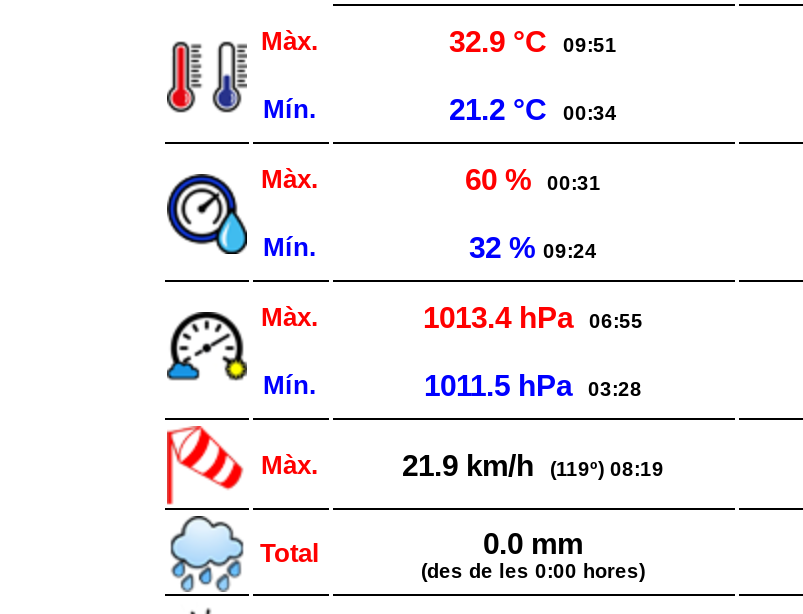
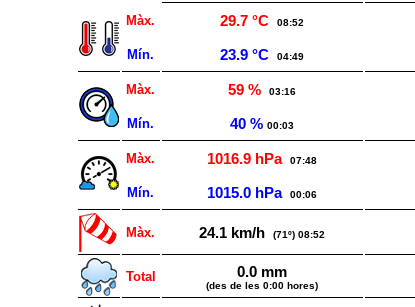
[449,24,617,58] 32.9 °C 09:51 -> [220,12,304,29] 29.7 °C 08:52
[449,92,617,126] 21.2 °C 00:34 -> [220,46,304,63] 23.9 °C 04:49
[465,162,601,196] 60 % 00:31 -> [228,81,296,98] 59 % 03:16
[469,230,597,264] 32 % 09:24 -> [230,115,294,132] 40 % 00:03
[423,300,643,334] 1013.4 hPa 06:55 -> [207,150,317,167] 1016.9 hPa 07:48
[424,368,642,402] 1011.5 hPa 03:28 -> [207,184,317,201] 1015.0 hPa 00:06
[402,448,664,482] 21.9 km/h (119º) 08:19 -> [199,224,325,241] 24.1 km/h (71º) 08:52

